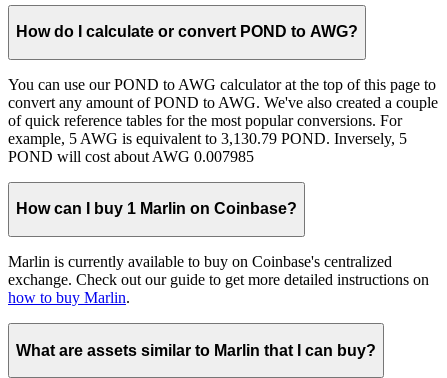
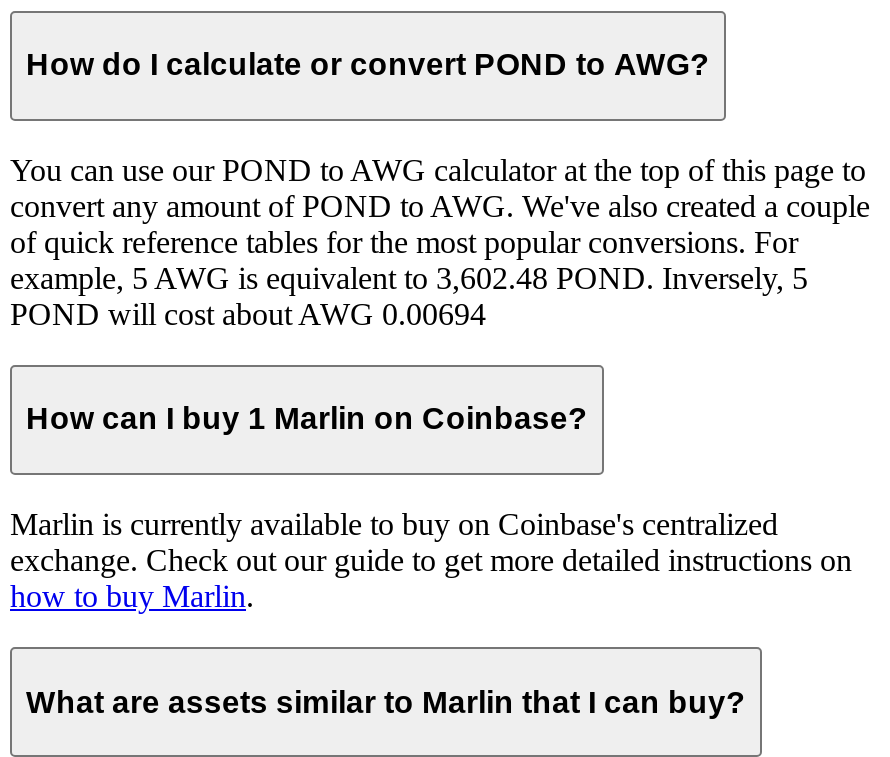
[8,130,407,147] example, 5 AWG is equivalent to 3,130.79 POND. Inversely, 5 -> [10,261,808,295] example, 5 AWG is equivalent to 3,602.48 POND. Inversely, 5
[8,148,254,165] POND will cost about AWG 0.007985 -> [10,297,486,331] POND will cost about AWG 0.00694

